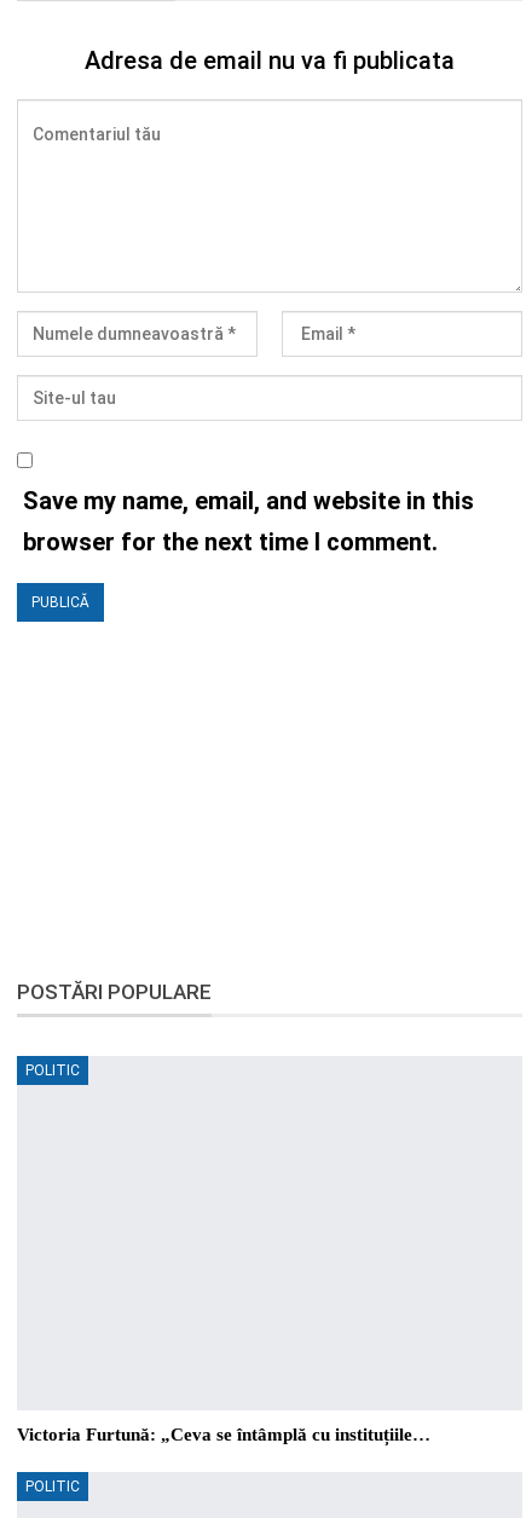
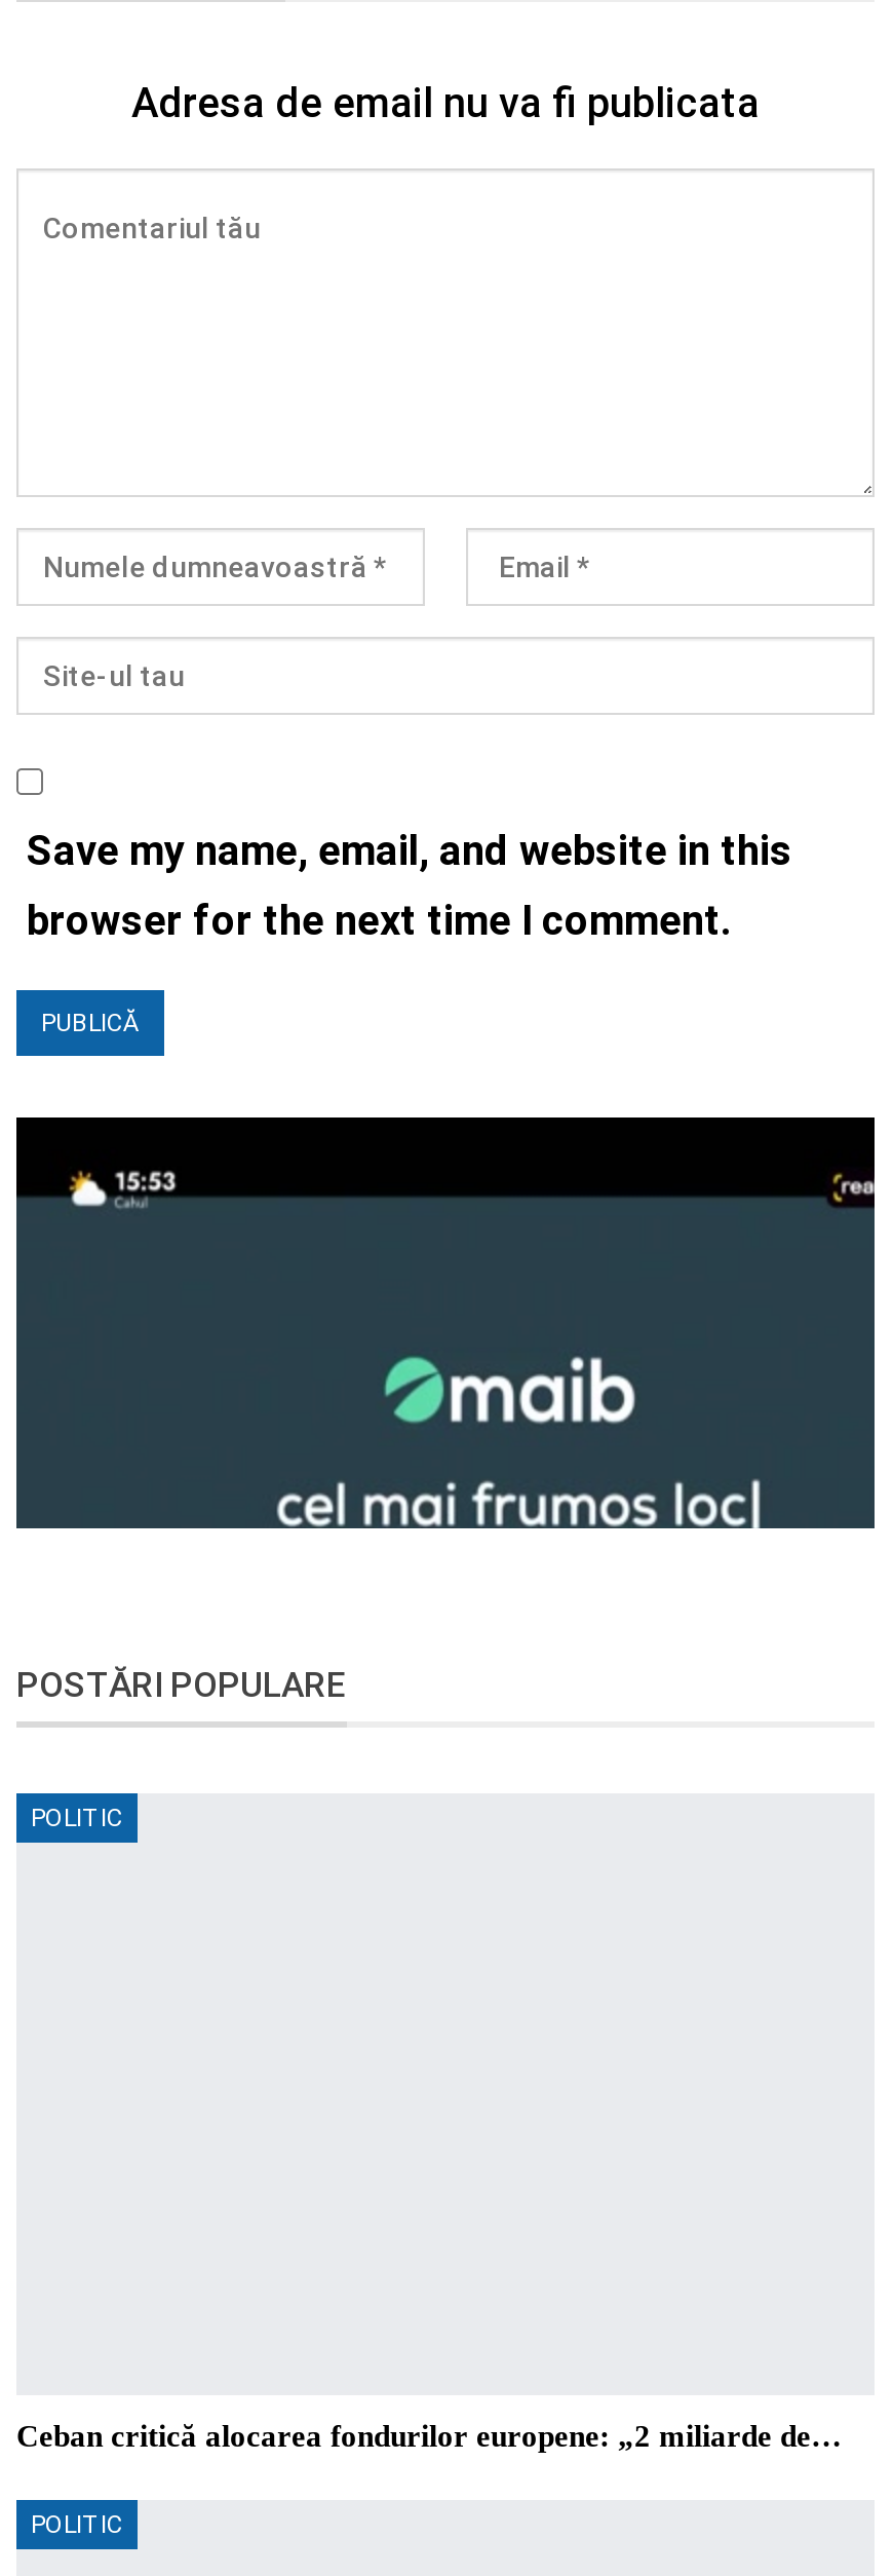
none -> [14,1115,877,1530] [image]
[17,1425,430,1444] Victoria Furtună: „Ceva se întâmplă cu instituțiile… -> [16,2419,842,2452] Ceban critică alocarea fondurilor europene: „2 miliarde de…

